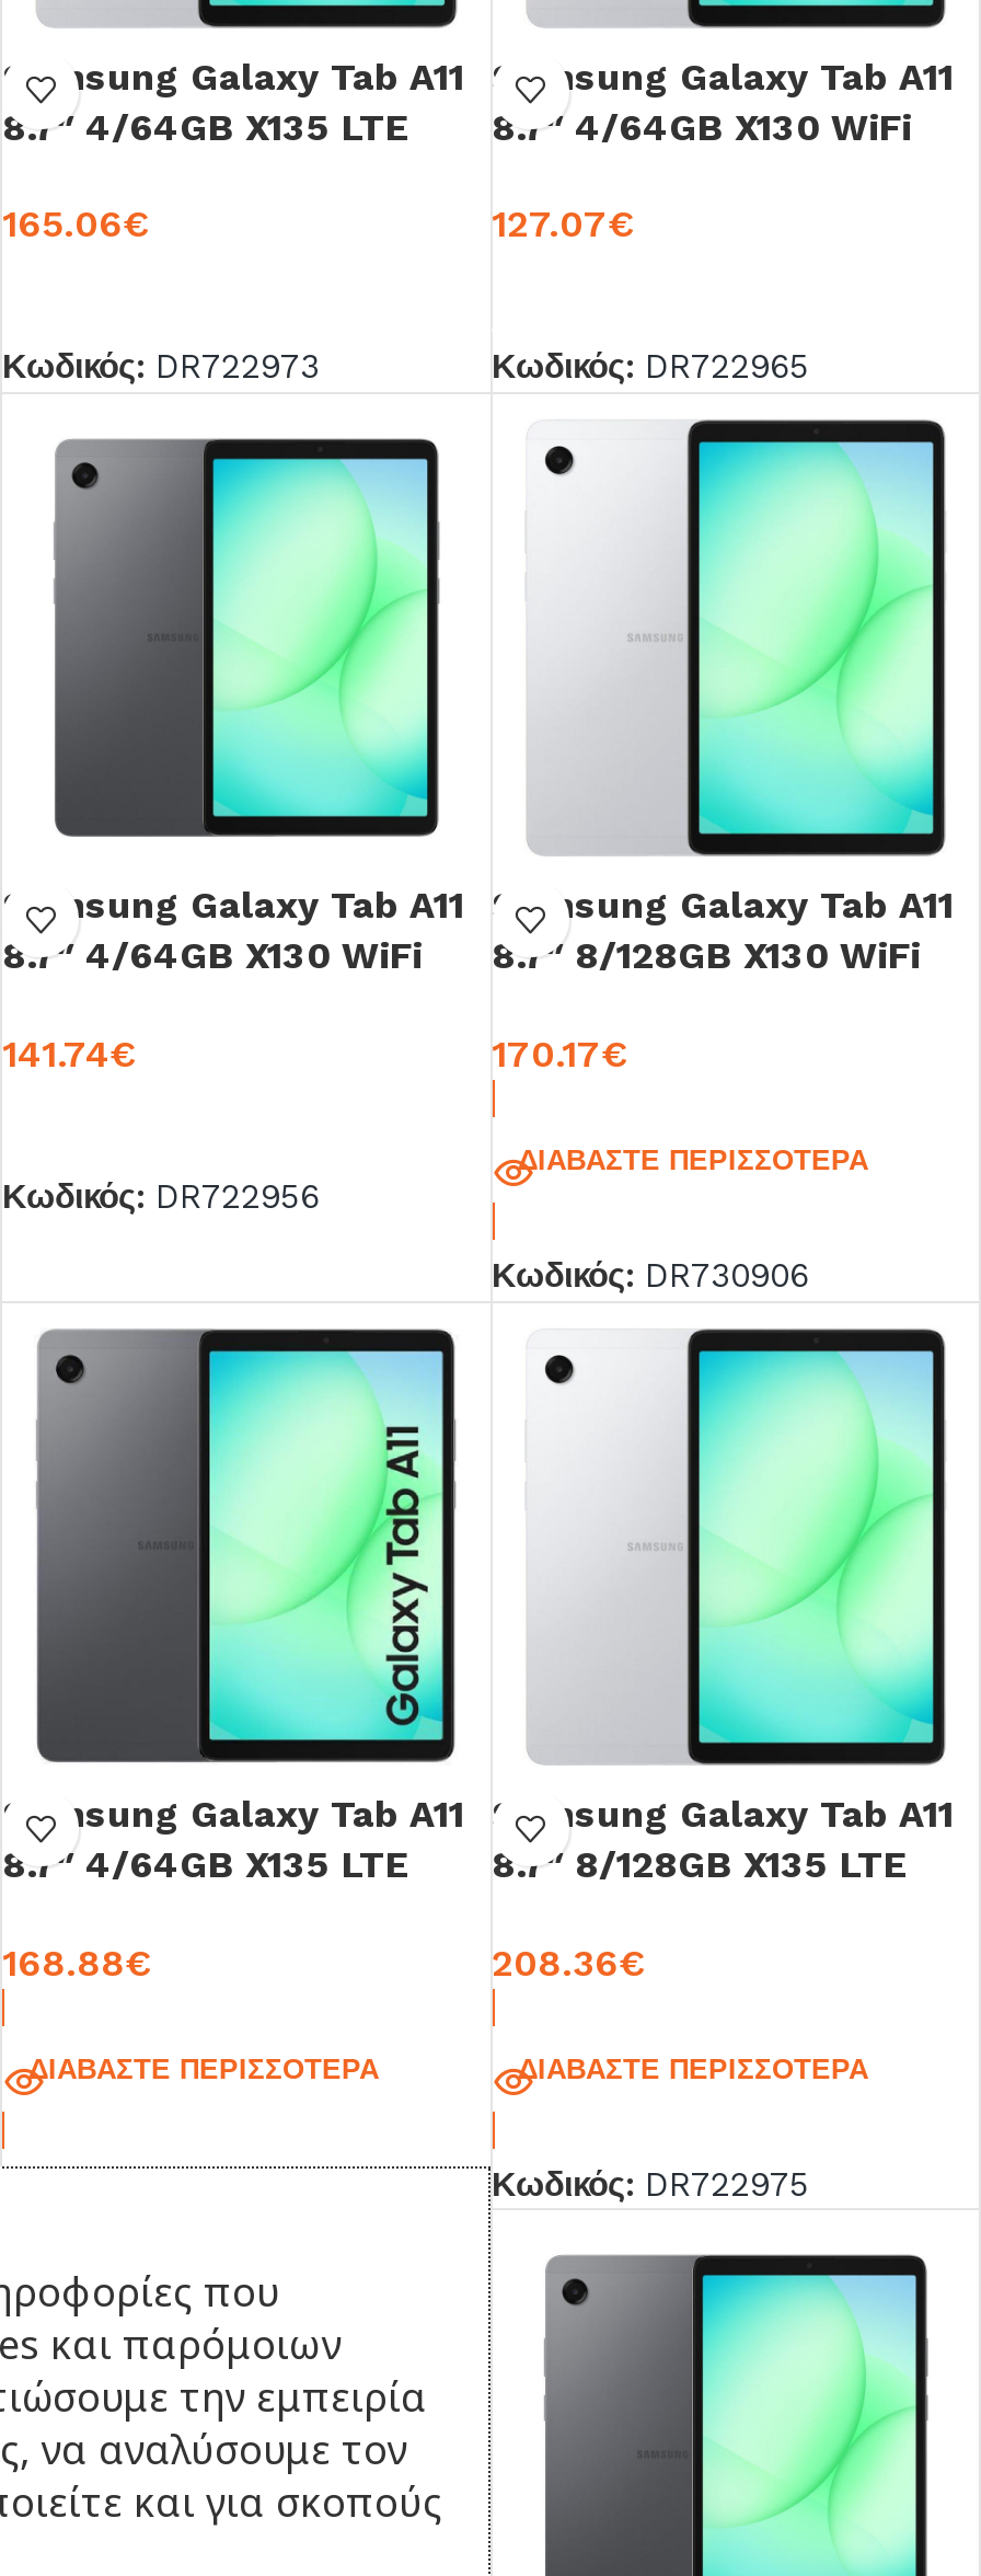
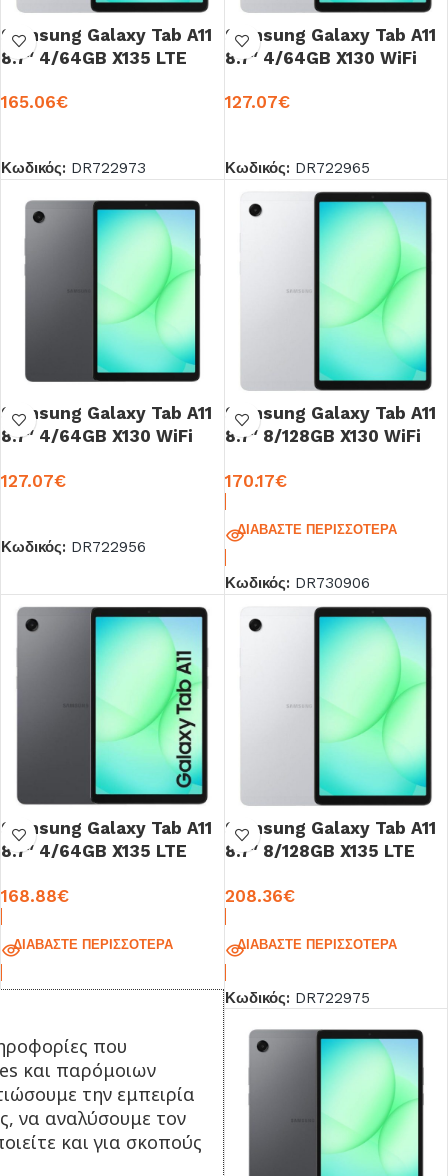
[2,1031,136,1075] 141.74€ -> [1,471,66,491] 127.07€

